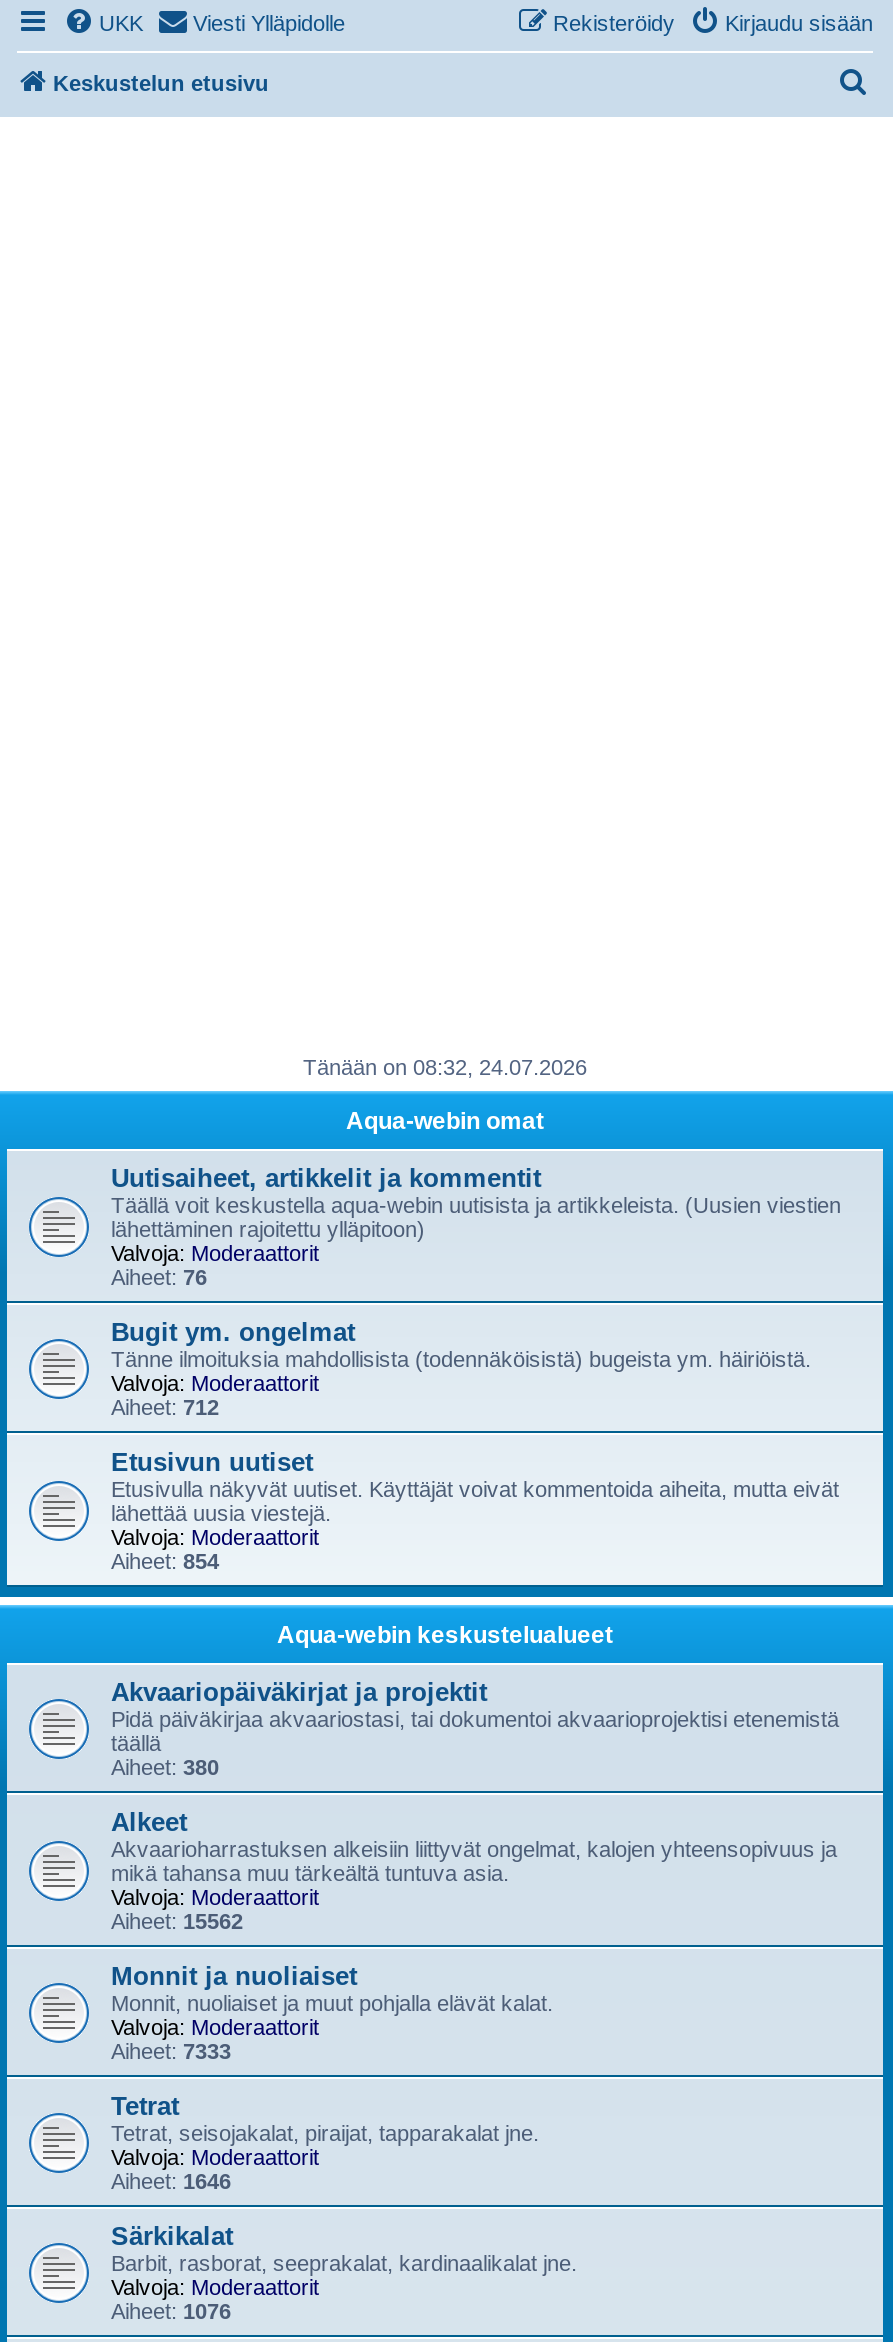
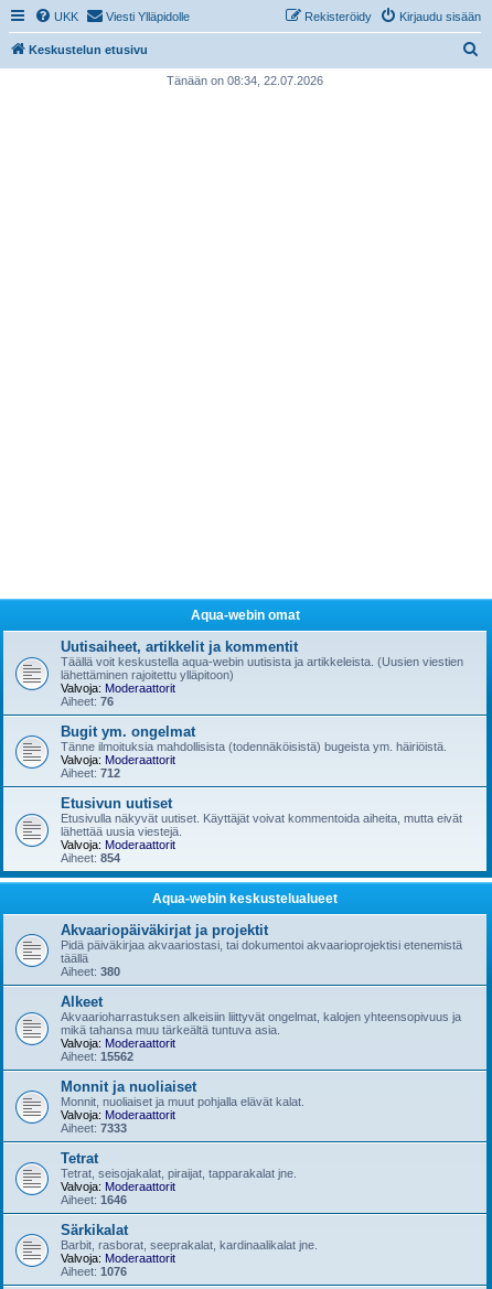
[303,1055,587,1079] Tänään on 08:32, 24.07.2026 -> [167,74,323,87] Tänään on 08:34, 22.07.2026

